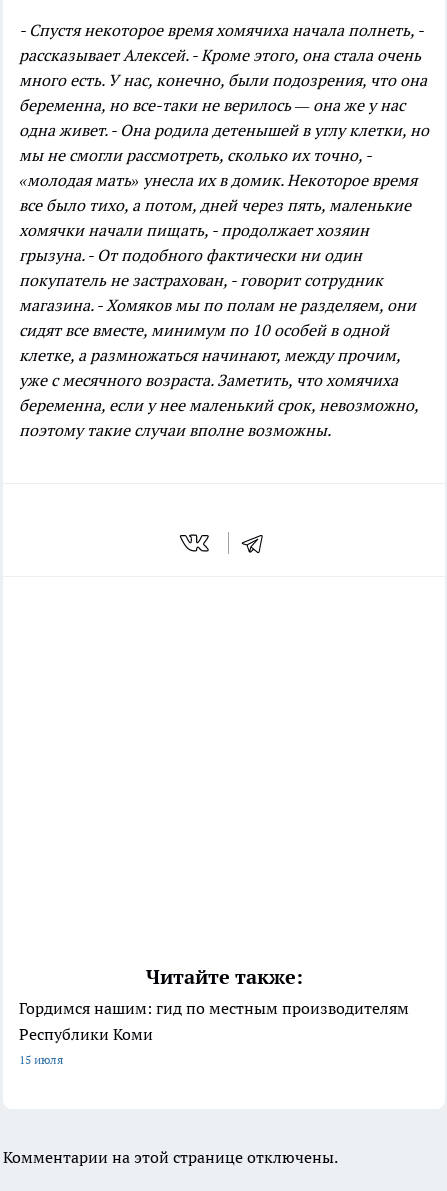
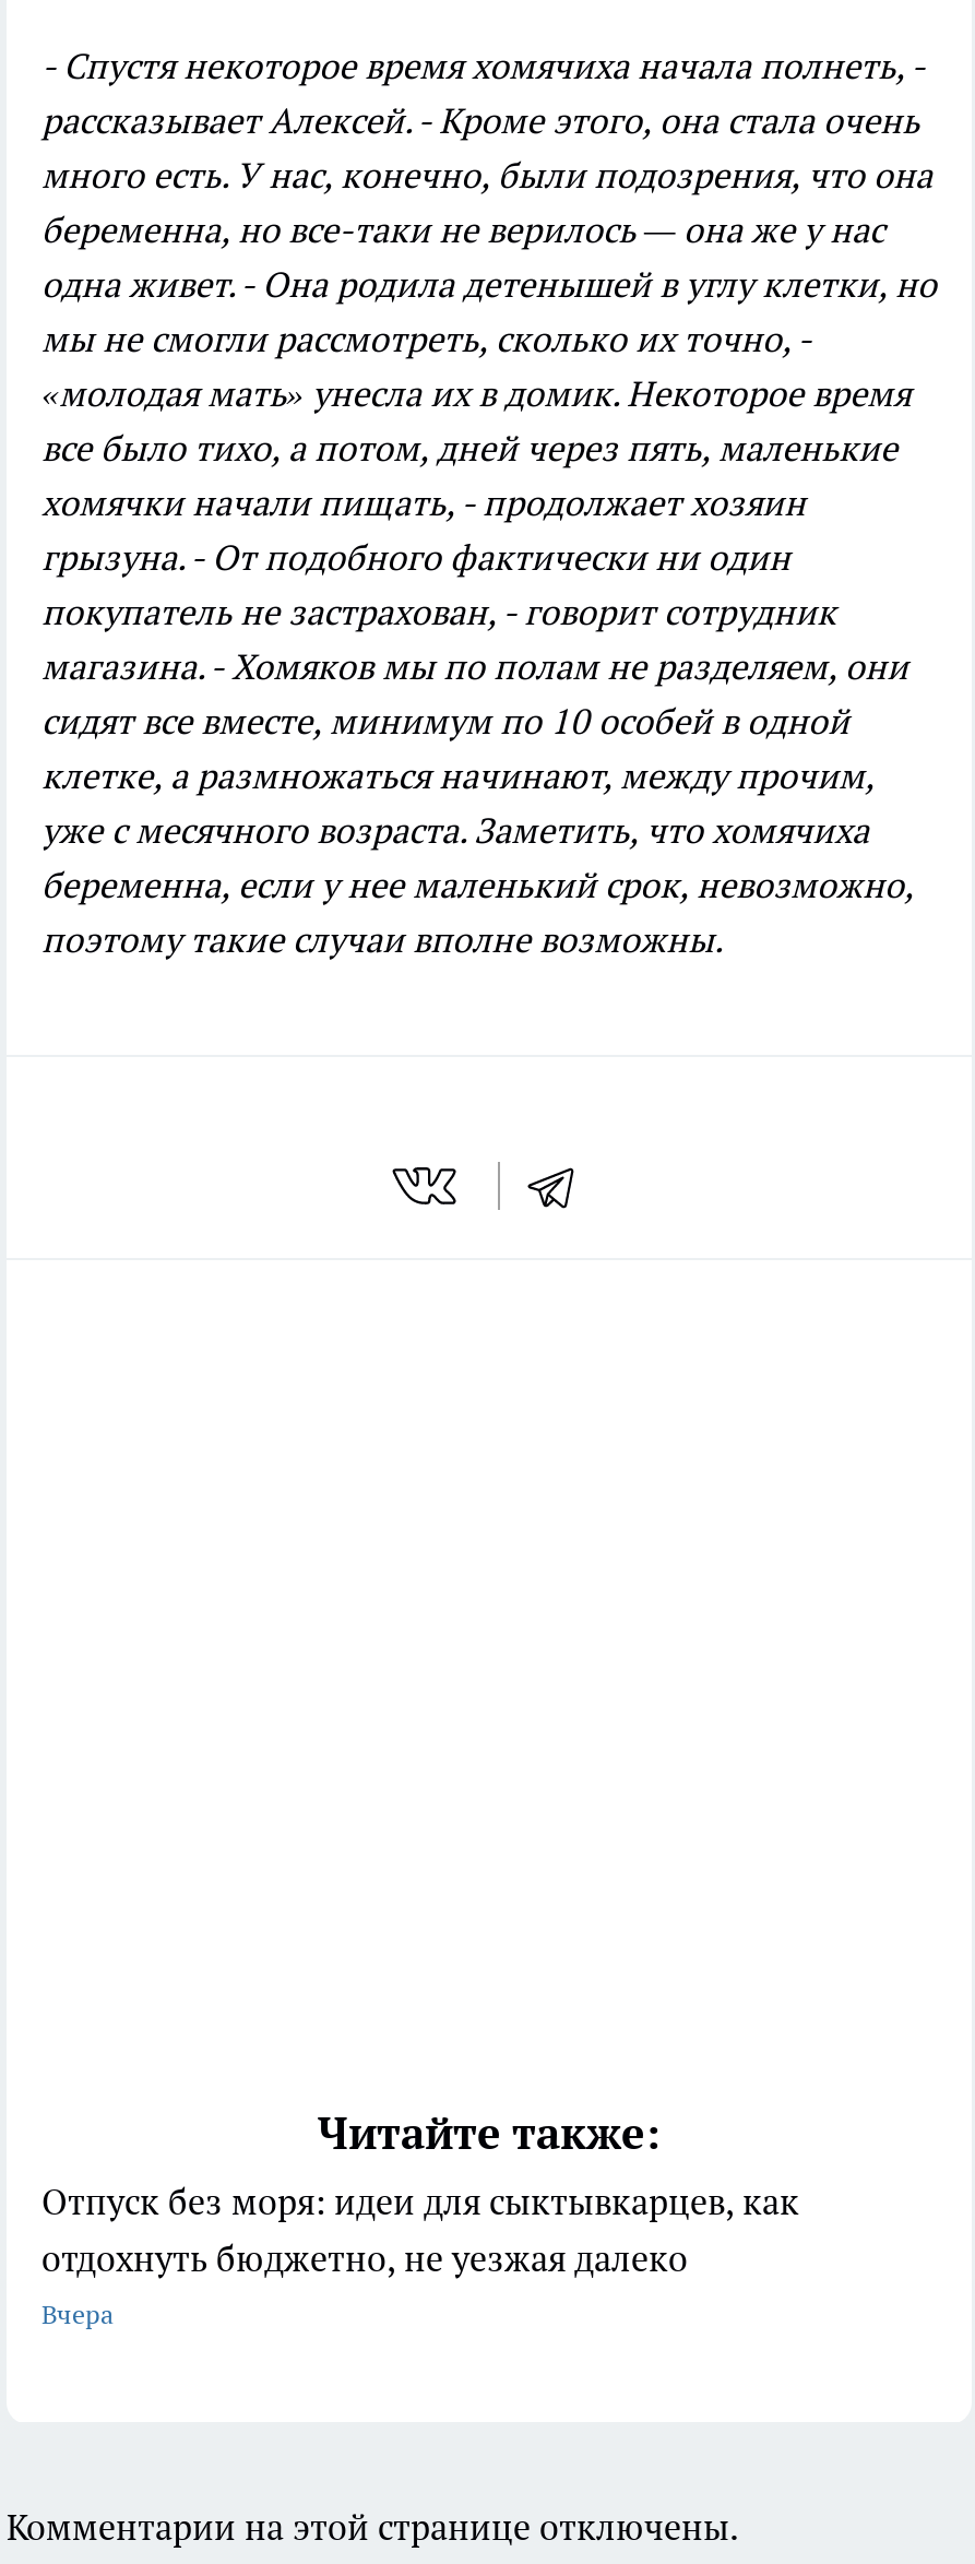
[19,998,409,1067] Гордимся нашим: гид по местным производителям | Республики Коми | 15 июля -> [41,2180,799,2331] Отпуск без моря: идеи для сыктывкарцев, как | отдохнуть бюджетно, не уезжая далеко | Вчера

